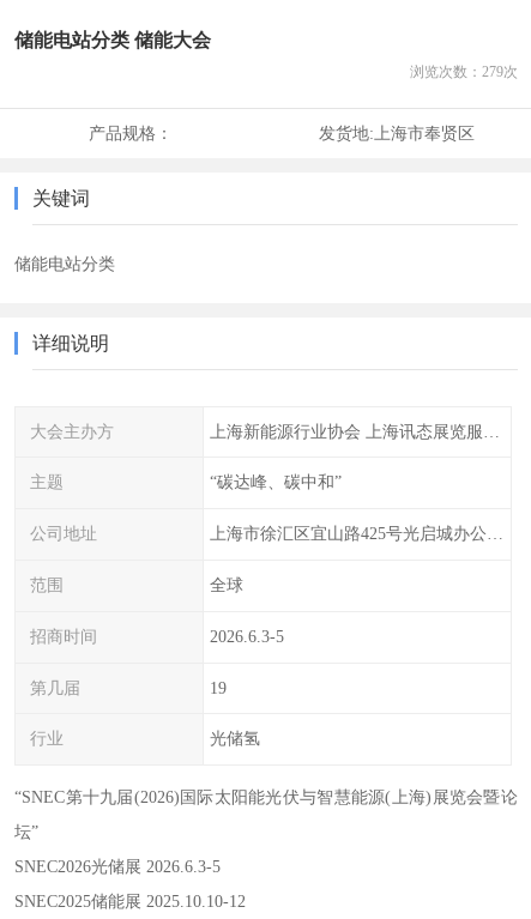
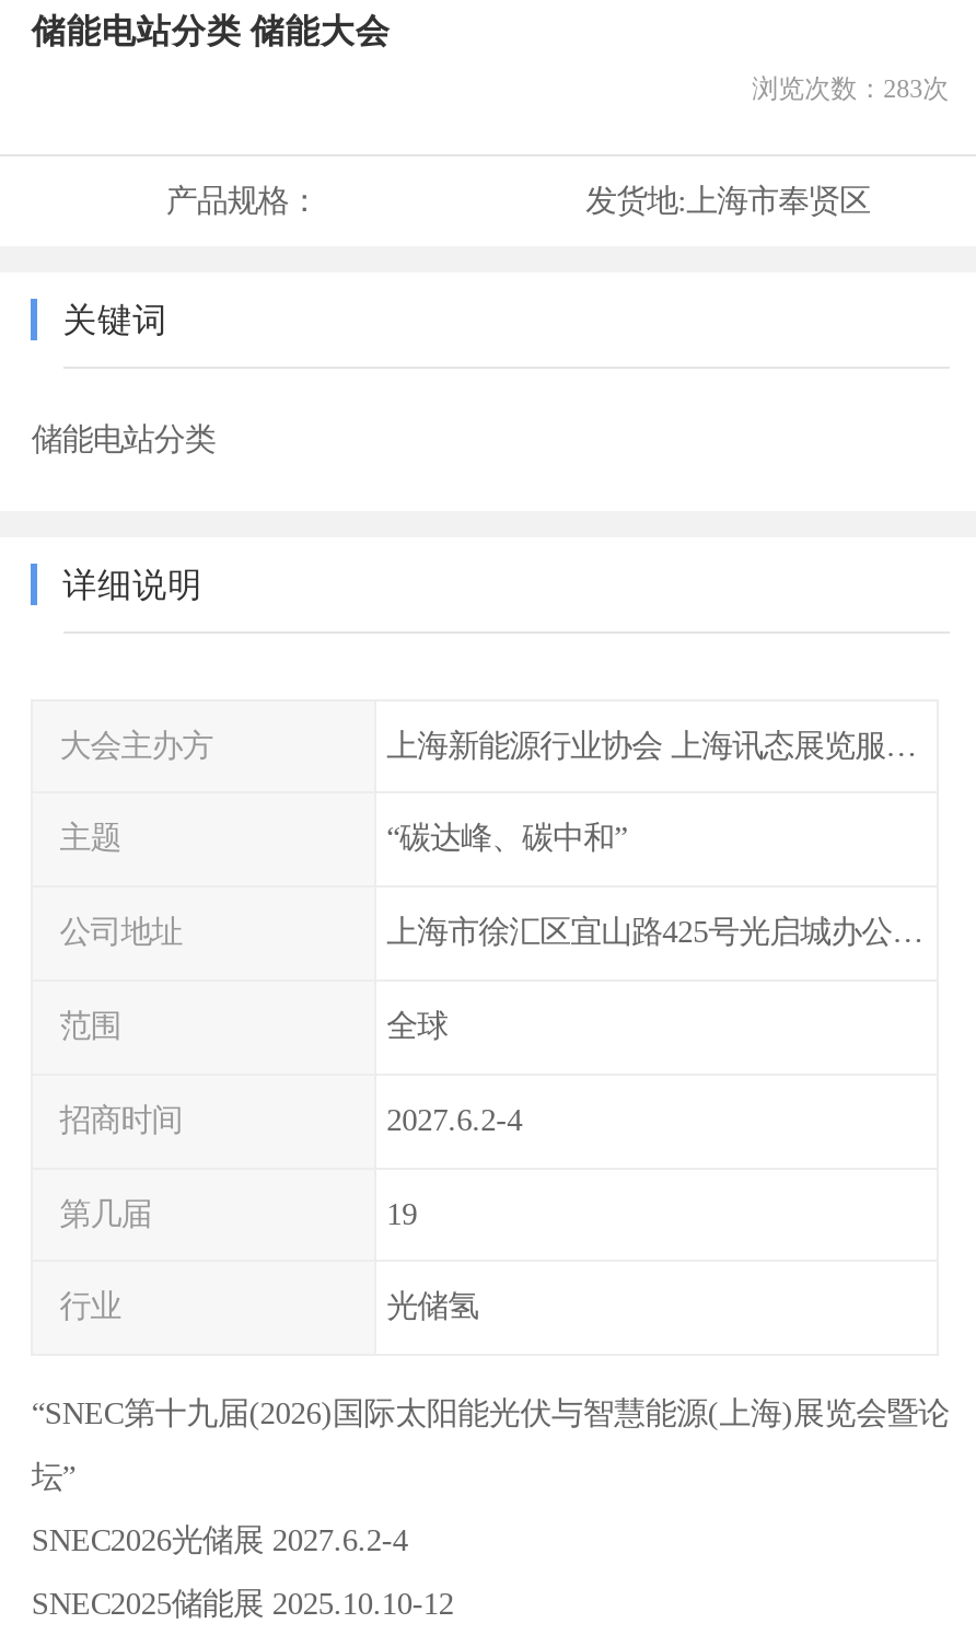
[410,63,517,80] 浏览次数：279次 -> [752,72,949,103] 浏览次数：283次
[209,627,284,646] 2026.6.3-5 -> [386,1102,522,1137] 2027.6.2-4
[15,857,221,876] SNEC2026光储展 2026.6.3-5 -> [31,1523,408,1558] SNEC2026光储展 2027.6.2-4

